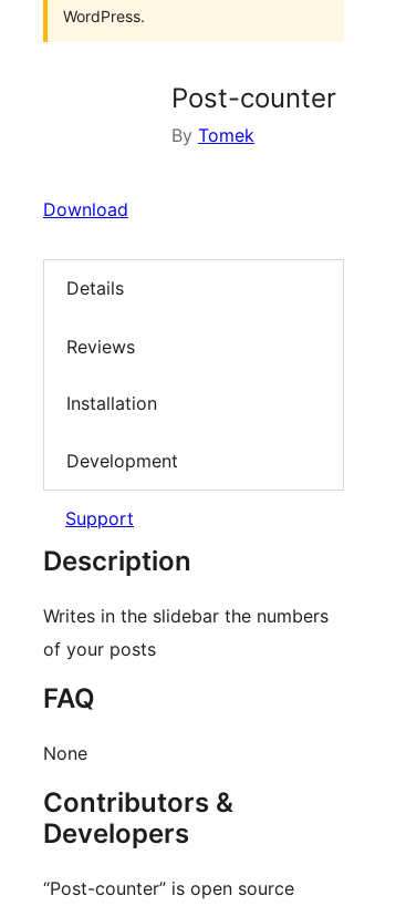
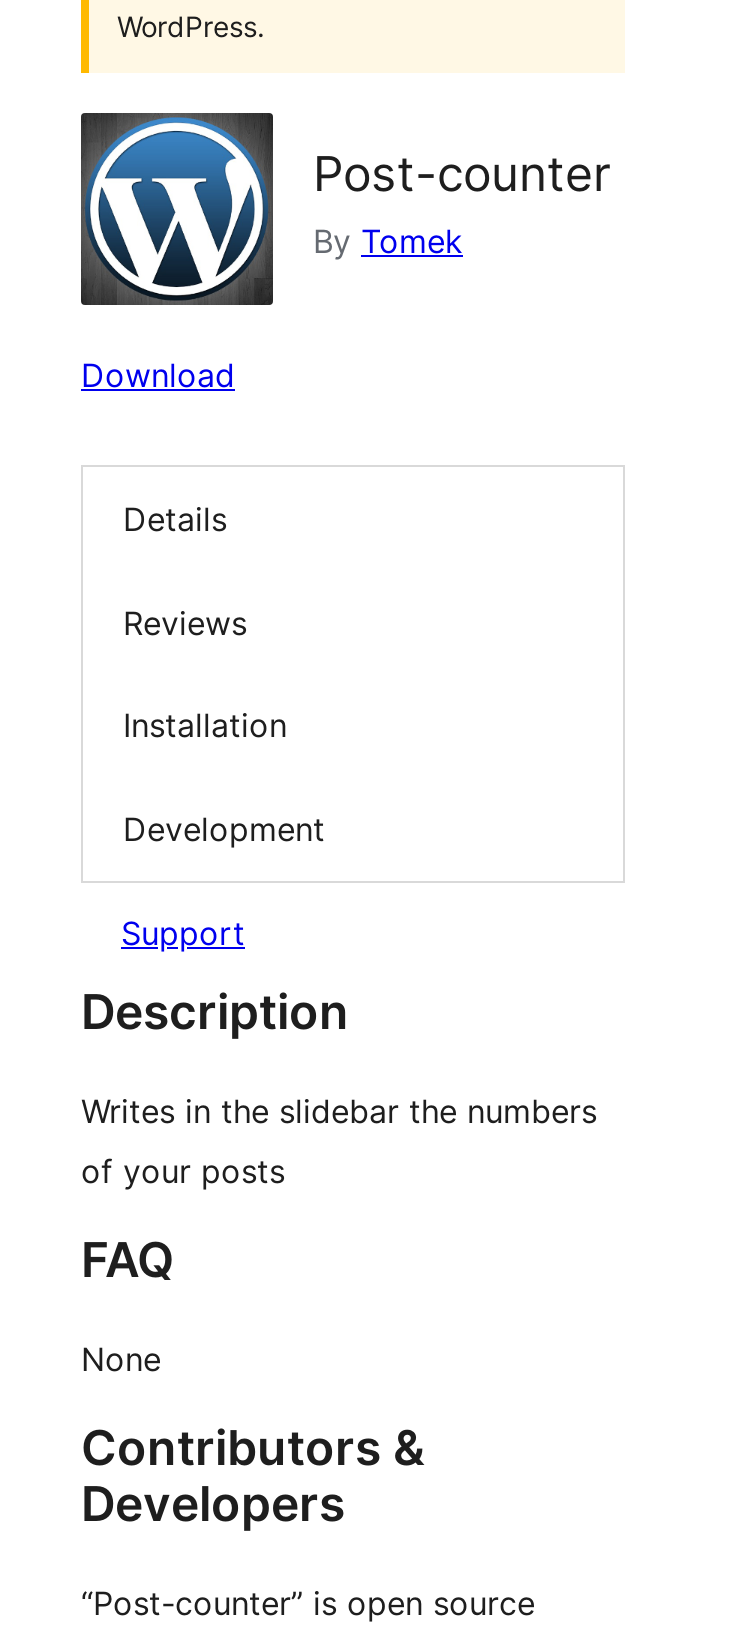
none -> [79,110,275,308] [image]

